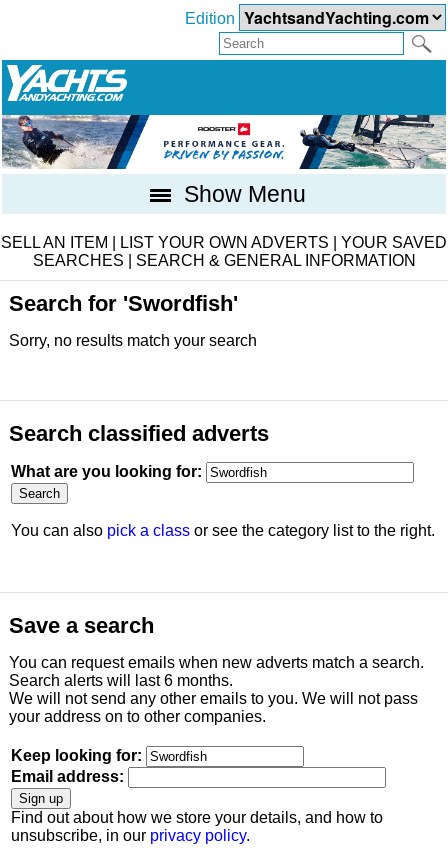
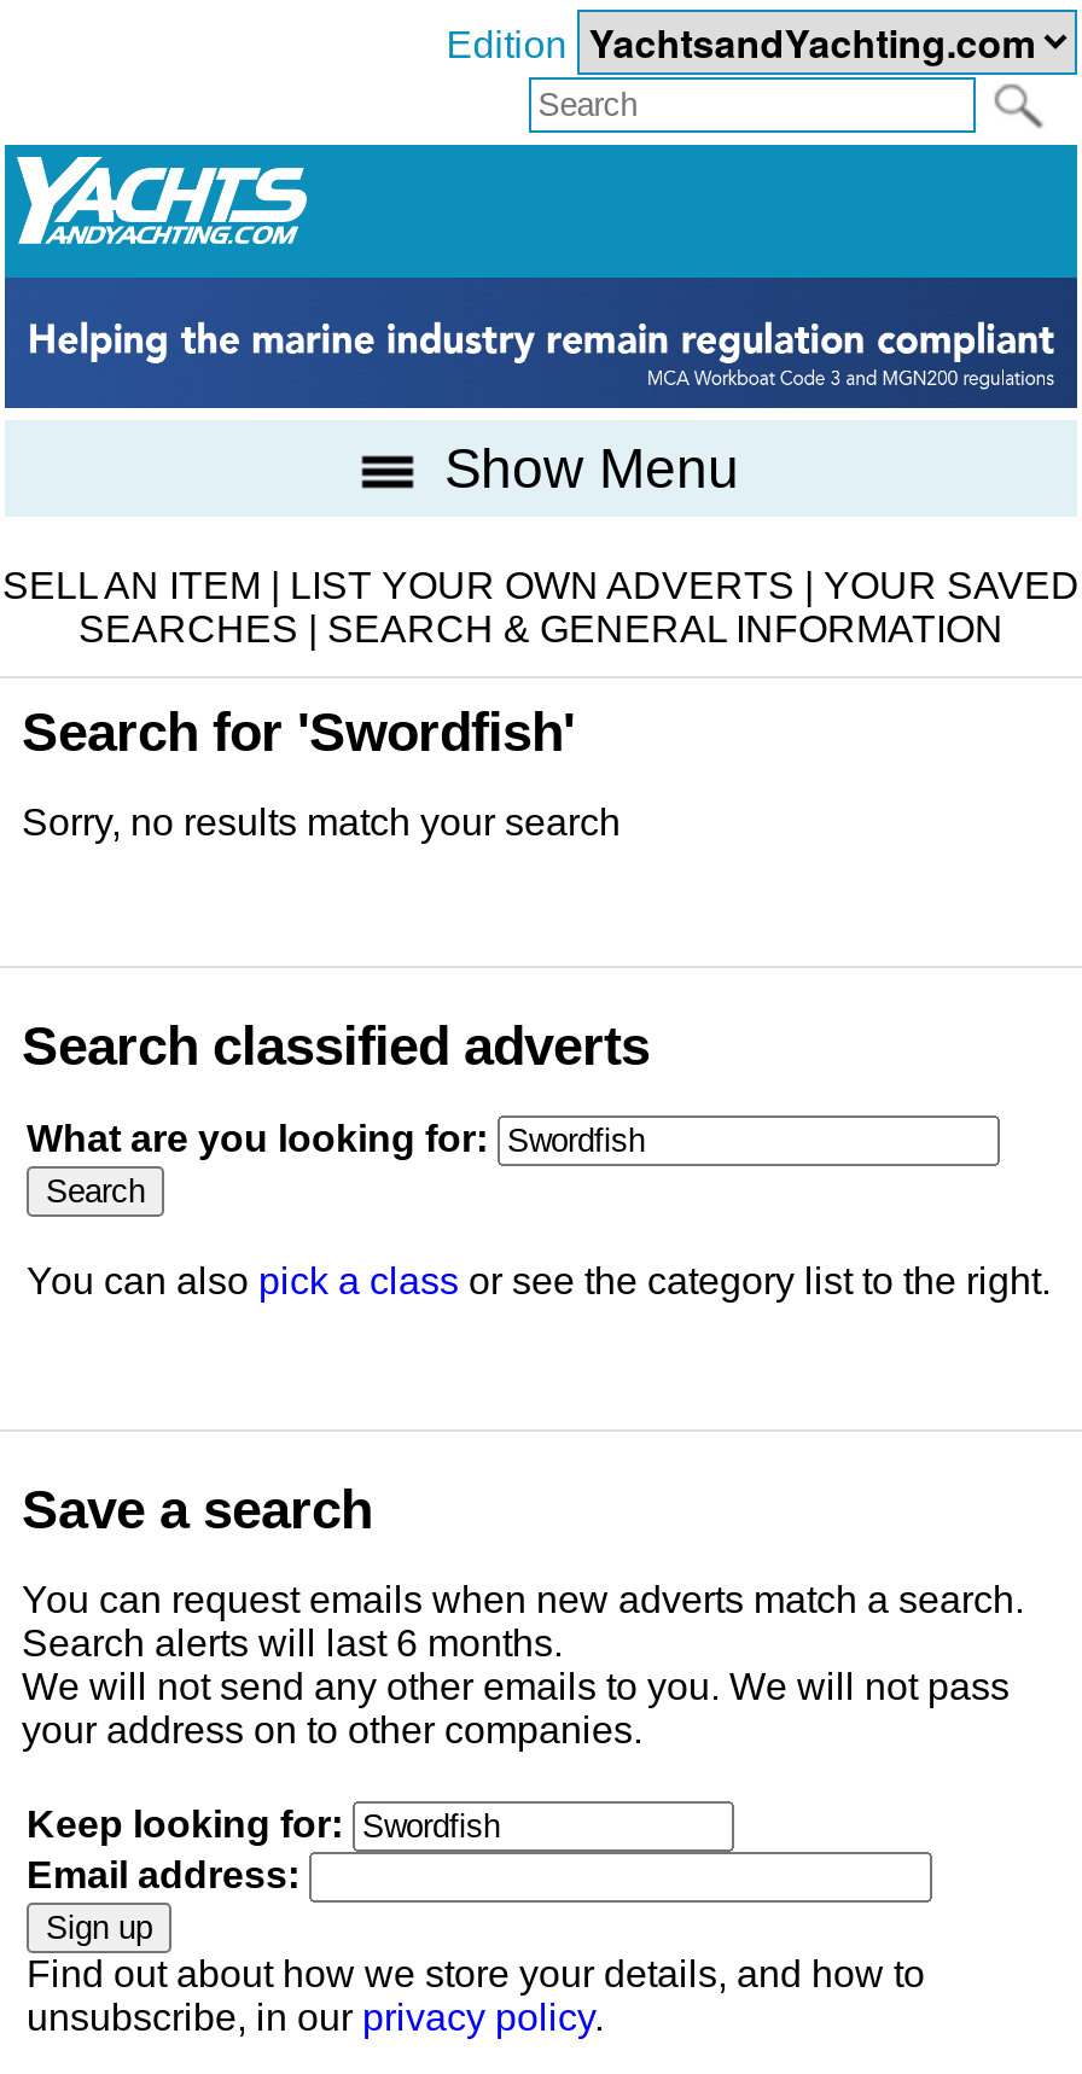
[3,114,445,169] [image] -> [7,275,1075,410] [image]

